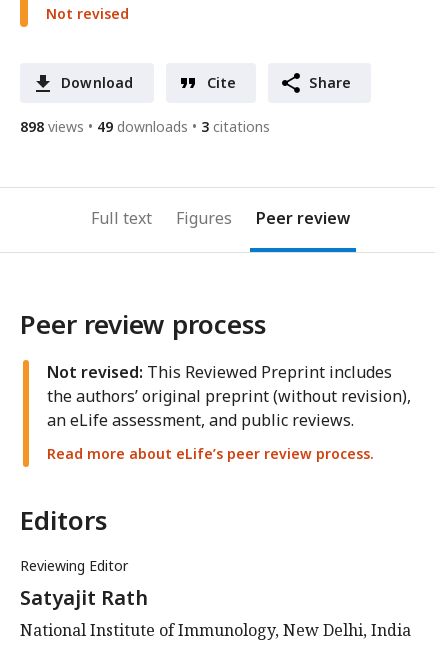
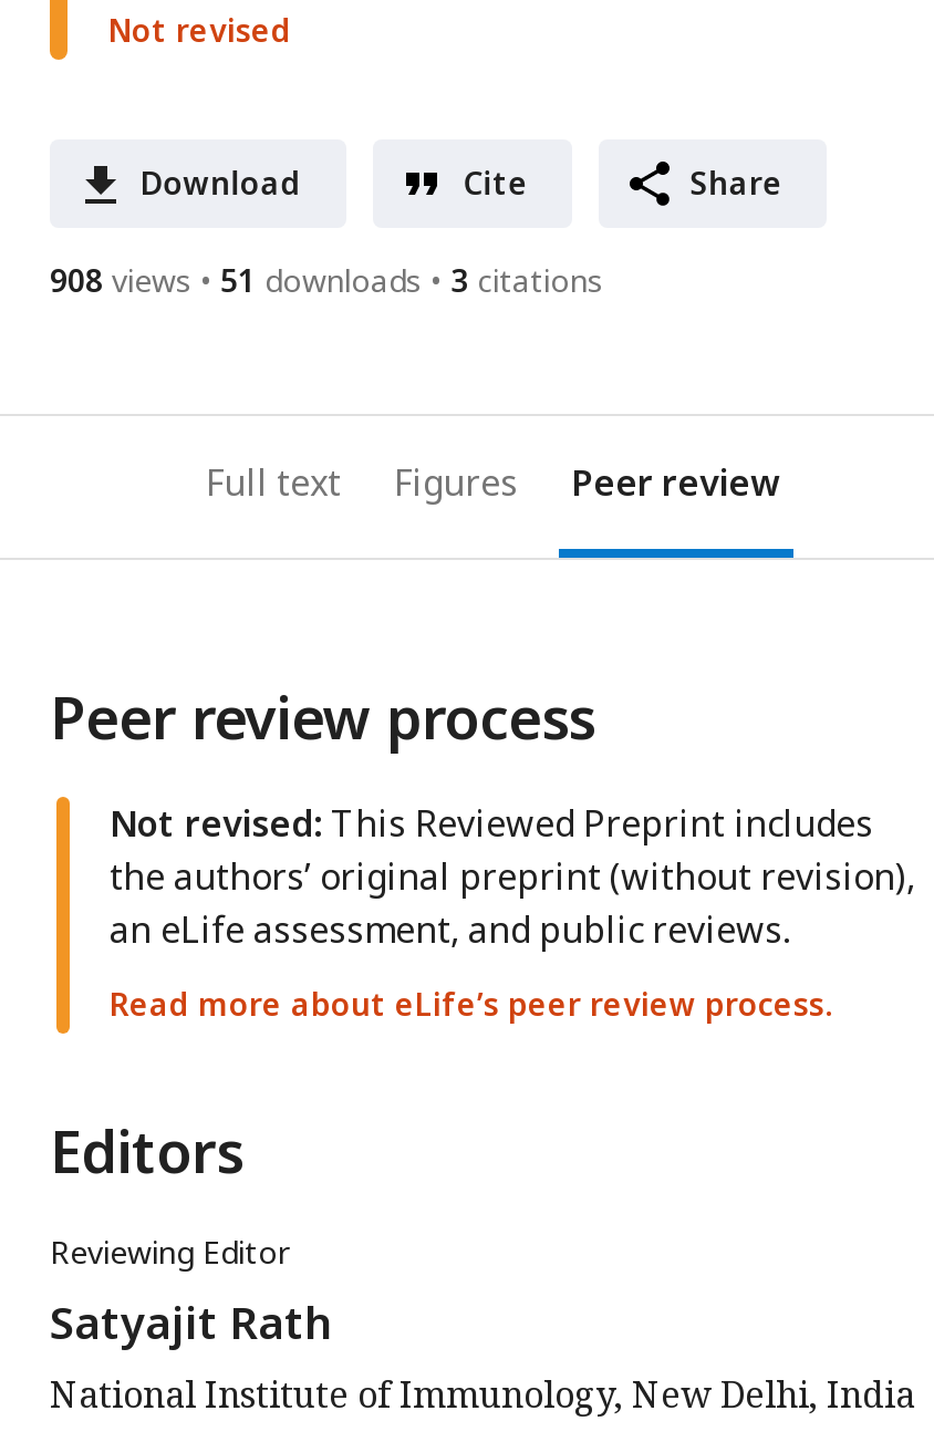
[20,117,84,136] 898 views -> [50,259,191,301] 908 views
[97,117,188,136] 49 downloads -> [220,259,422,301] 51 downloads

